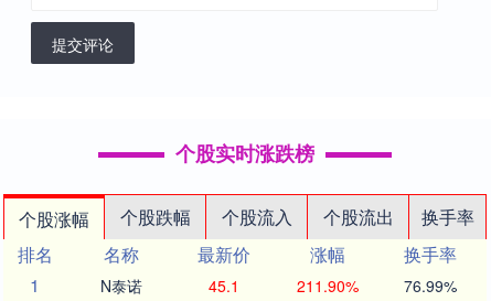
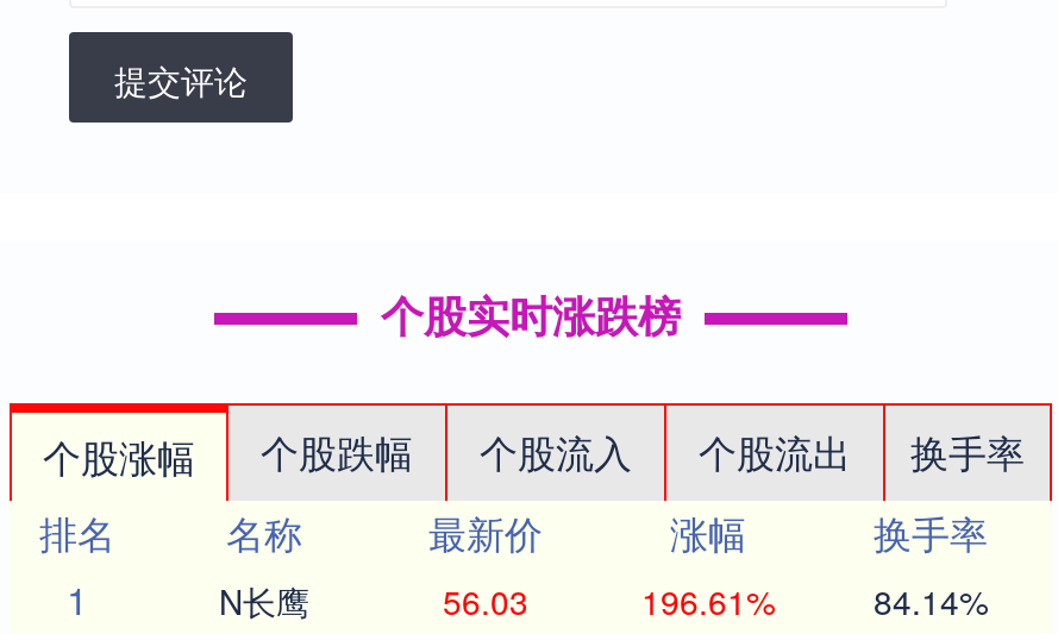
[100,275,142,297] N泰诺 -> [219,577,309,624] N长鹰
[209,275,239,297] 45.1 -> [443,577,528,624] 56.03
[296,275,358,297] 211.90% -> [641,577,775,624] 196.61%
[404,275,457,297] 76.99% -> [874,577,988,624] 84.14%

